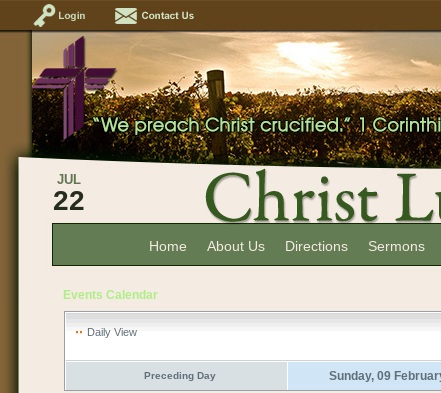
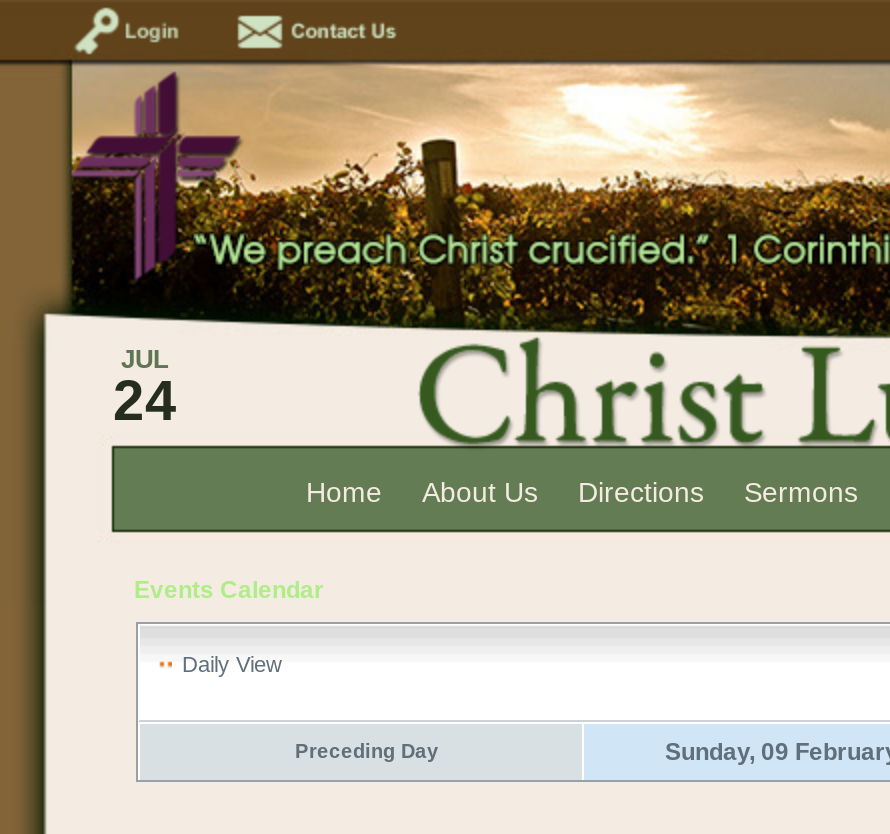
[52,185,84,216] 22 -> [113,370,177,432] 24

